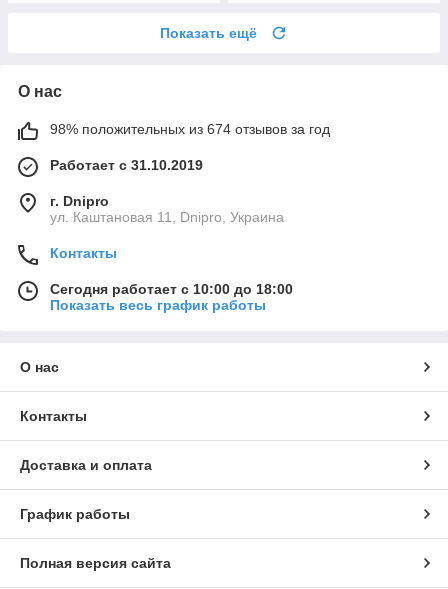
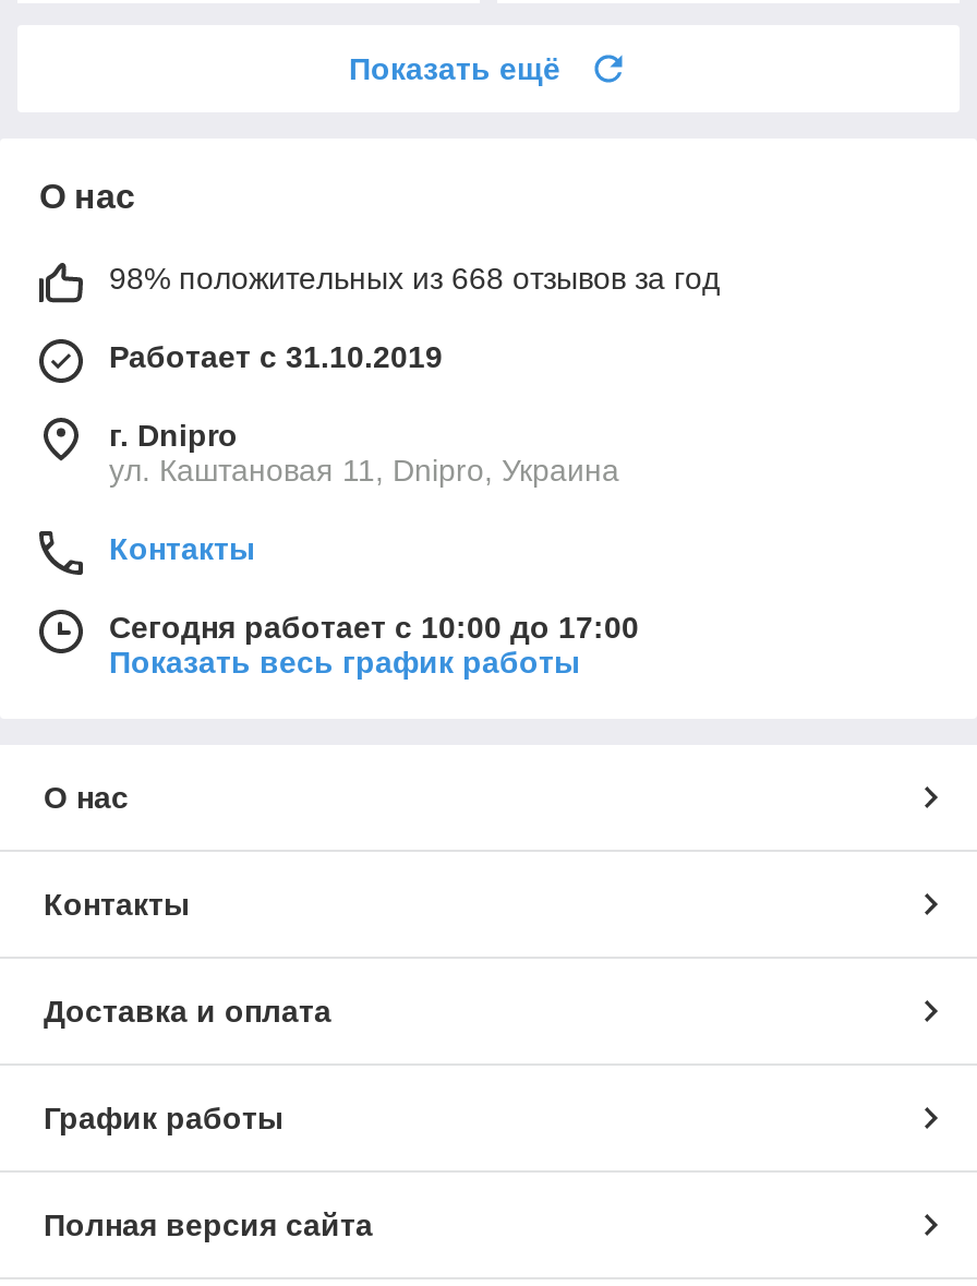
[50,121,330,137] 98% положительных из 674 отзывов за год -> [109,262,720,296] 98% положительных из 668 отзывов за год
[50,281,293,297] Сегодня работает с 10:00 до 18:00 -> [109,611,639,646] Сегодня работает с 10:00 до 17:00

